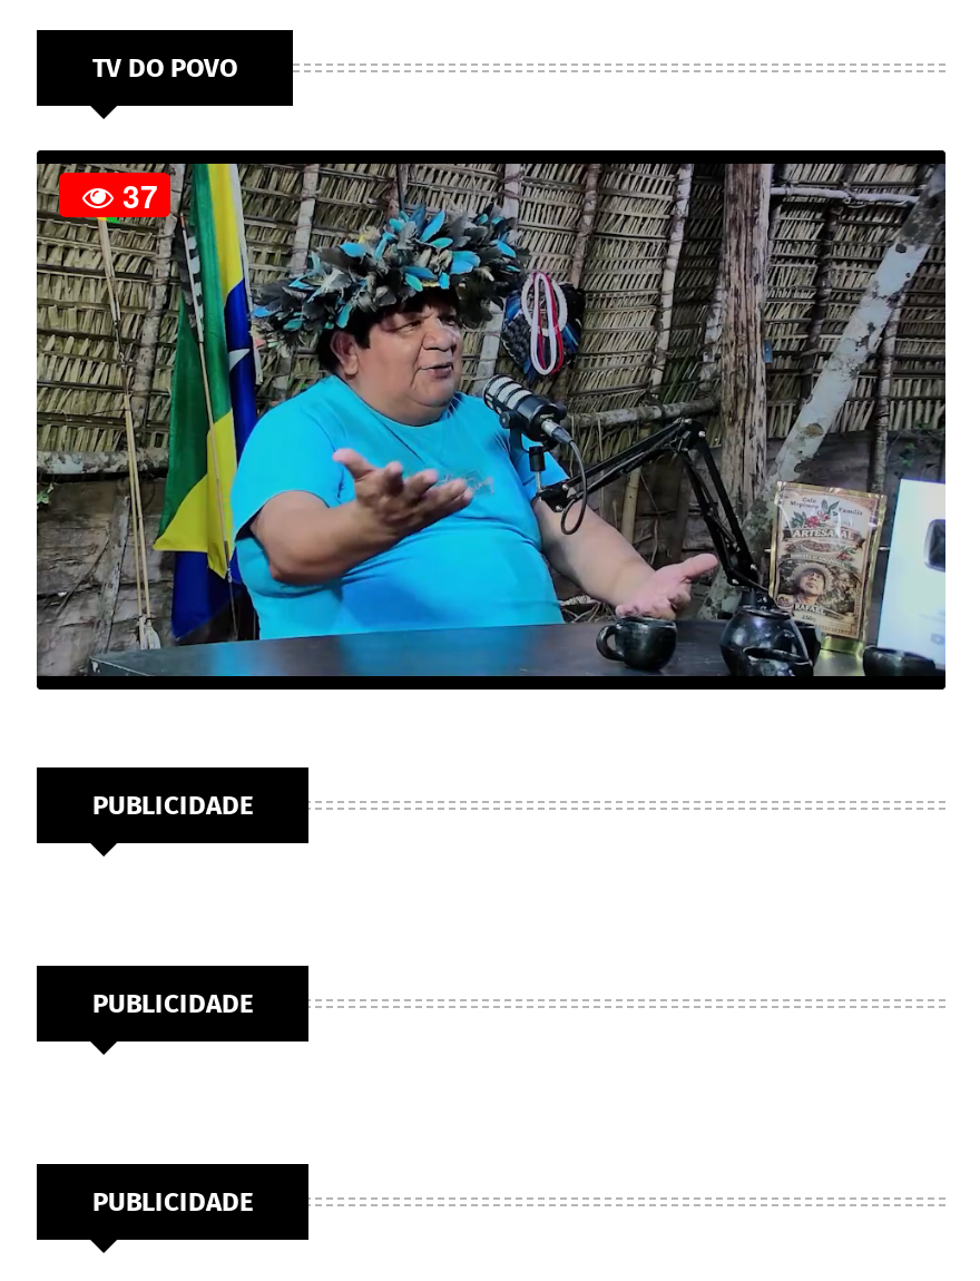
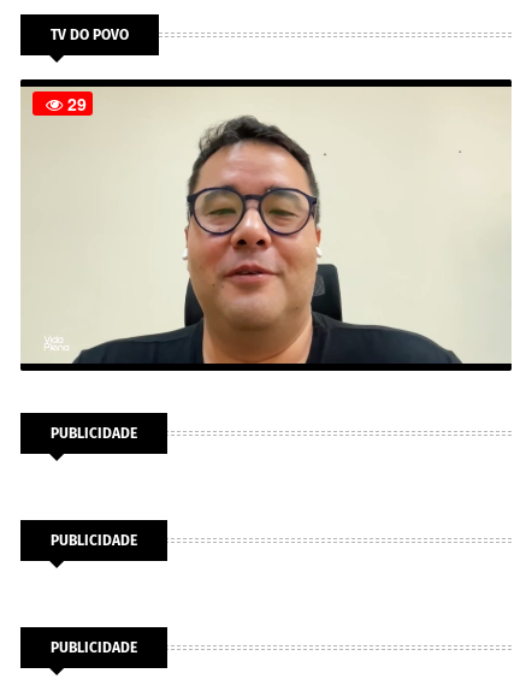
[35,162,948,678] [image] -> [20,85,512,365] [image]

